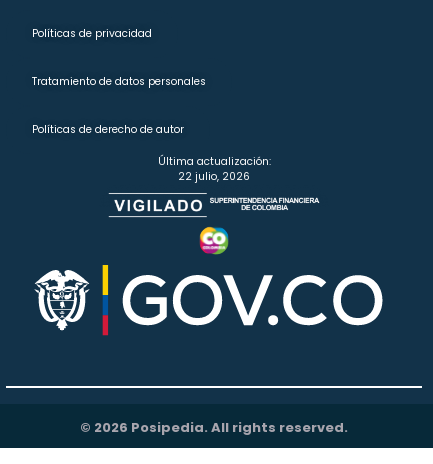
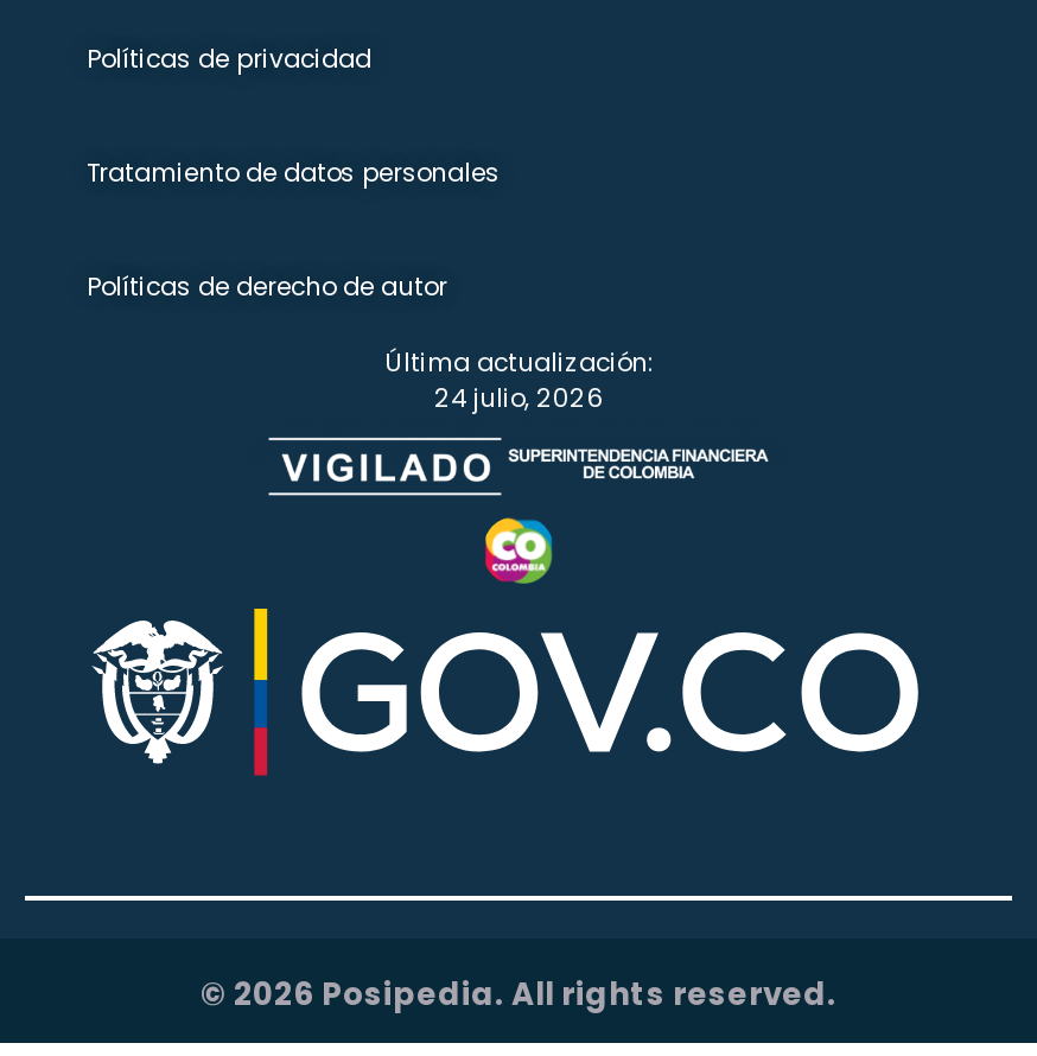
[178,169,250,184] 22 julio, 2026 -> [434,381,603,416] 24 julio, 2026

